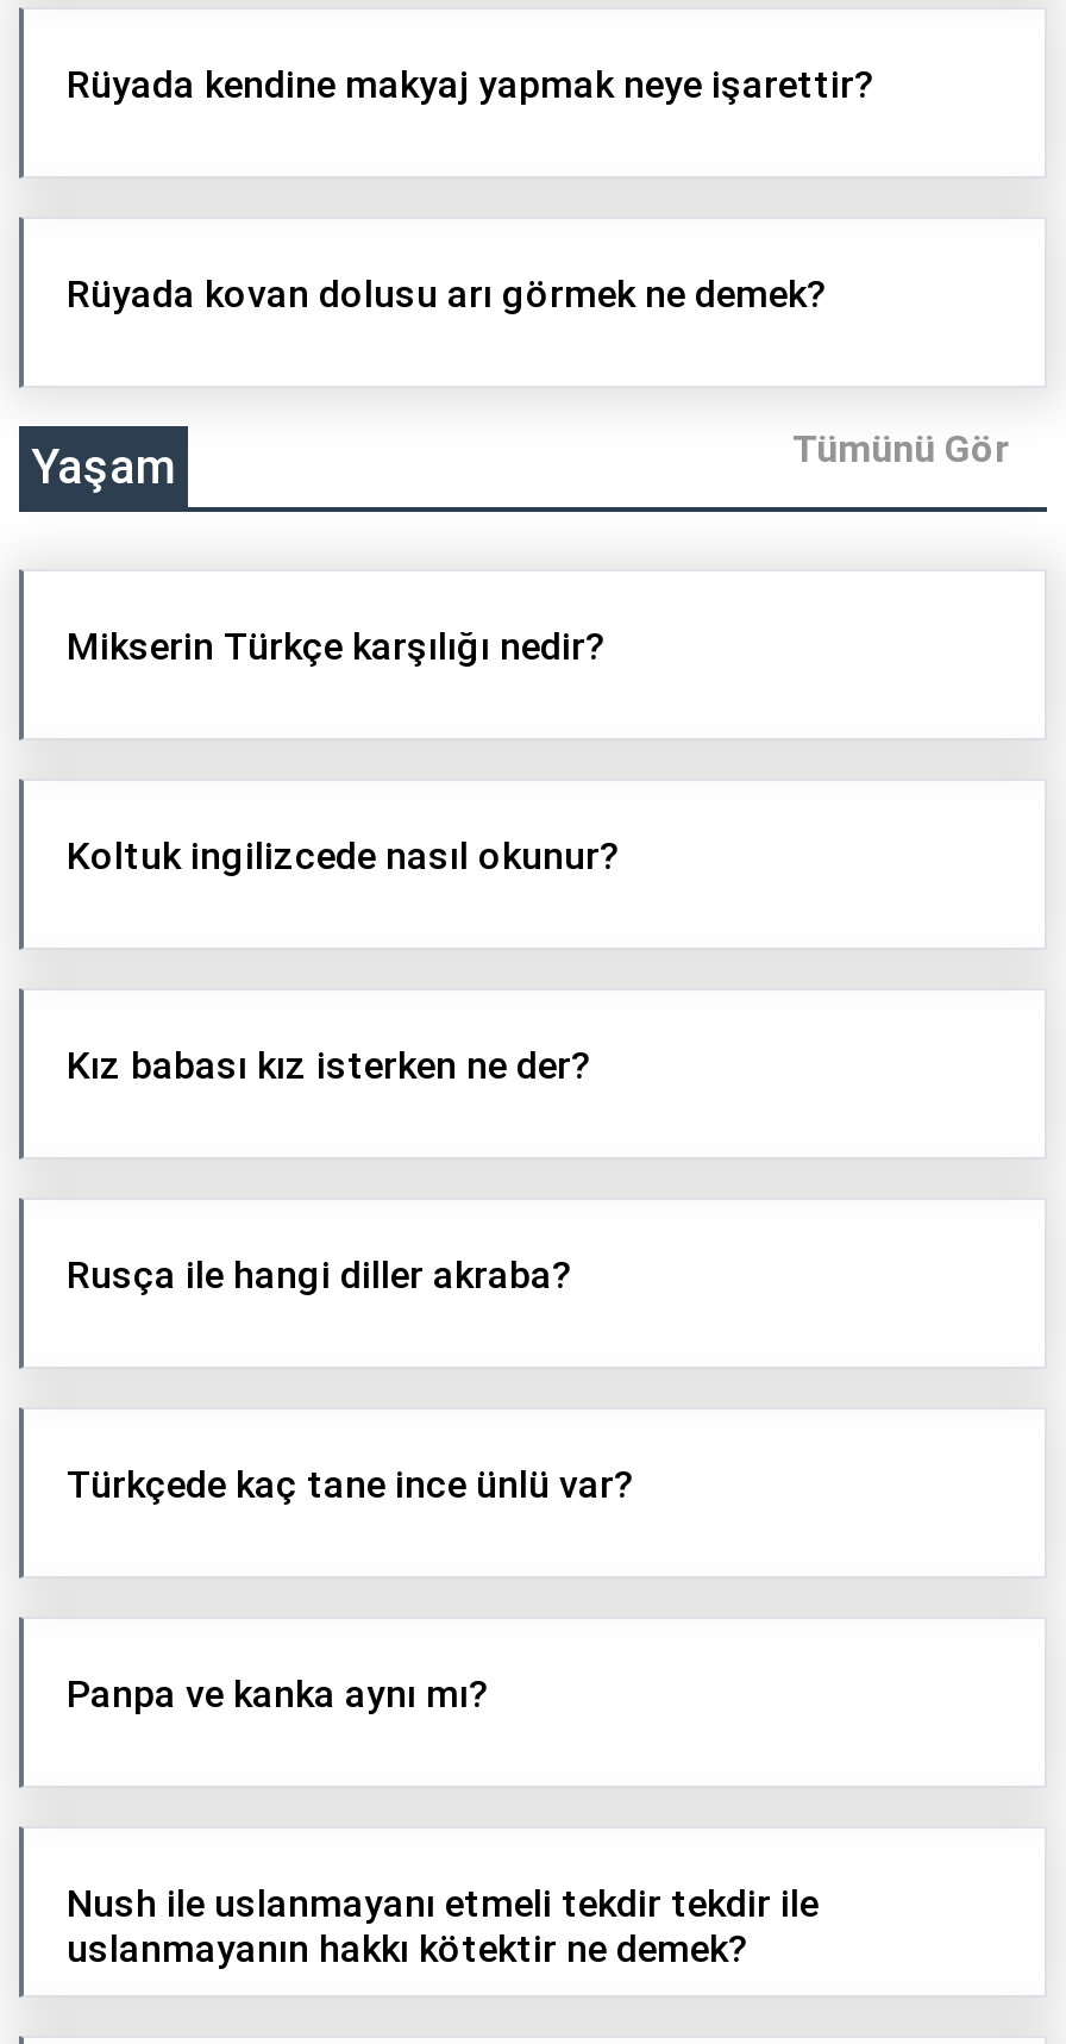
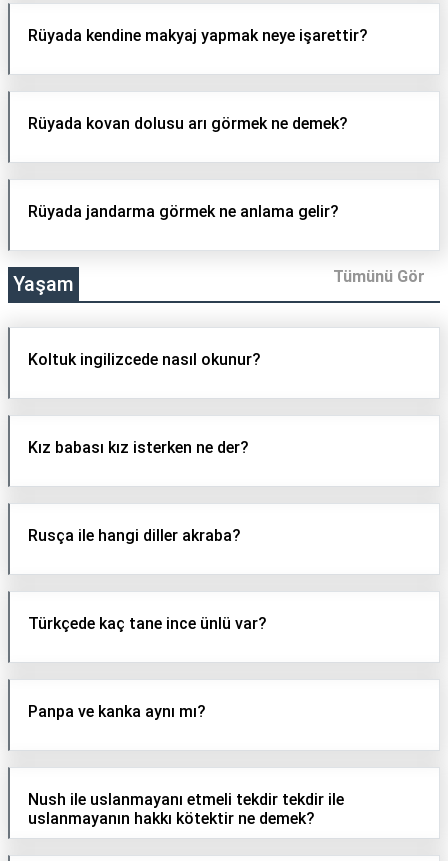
none -> [28,202,339,221] Rüyada jandarma görmek ne anlama gelir?
moved [31,427,1011,496] -> [13,267,425,296]: Yaşam | Tümünü Gör
[67,625,607,670] Mikserin Türkçe karşılığı nedir? -> none

